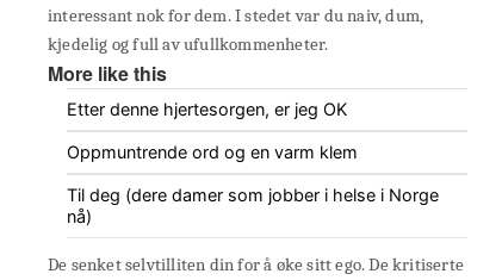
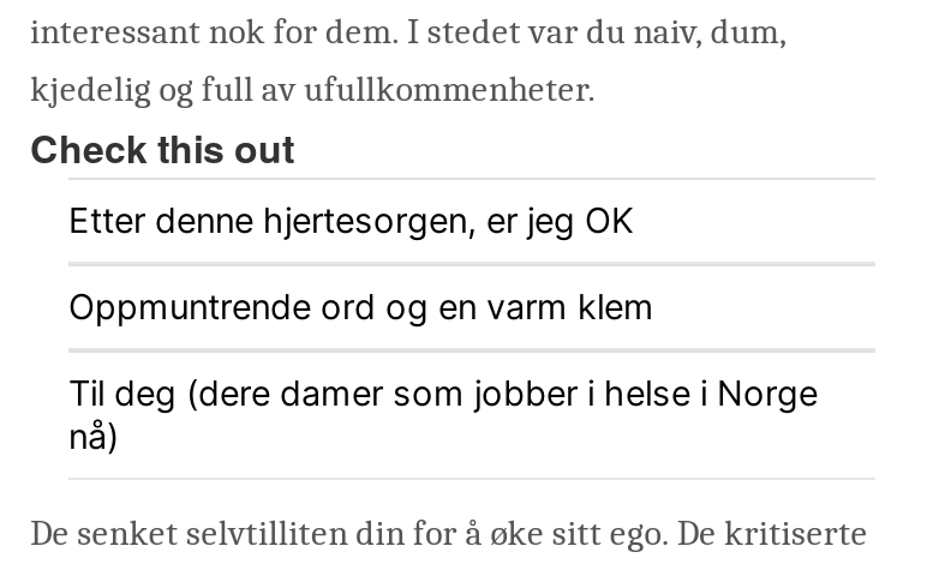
[48,60,167,87] More like this -> [30,121,294,176] Check this out

